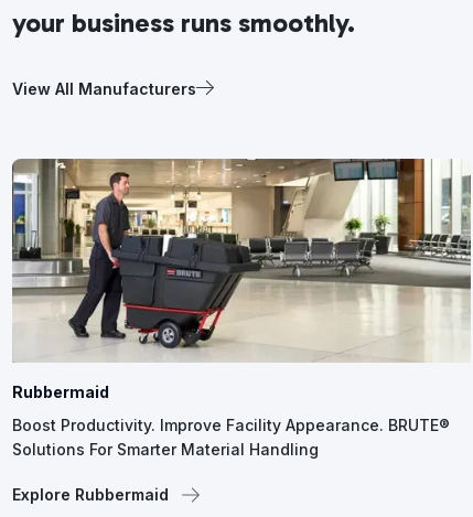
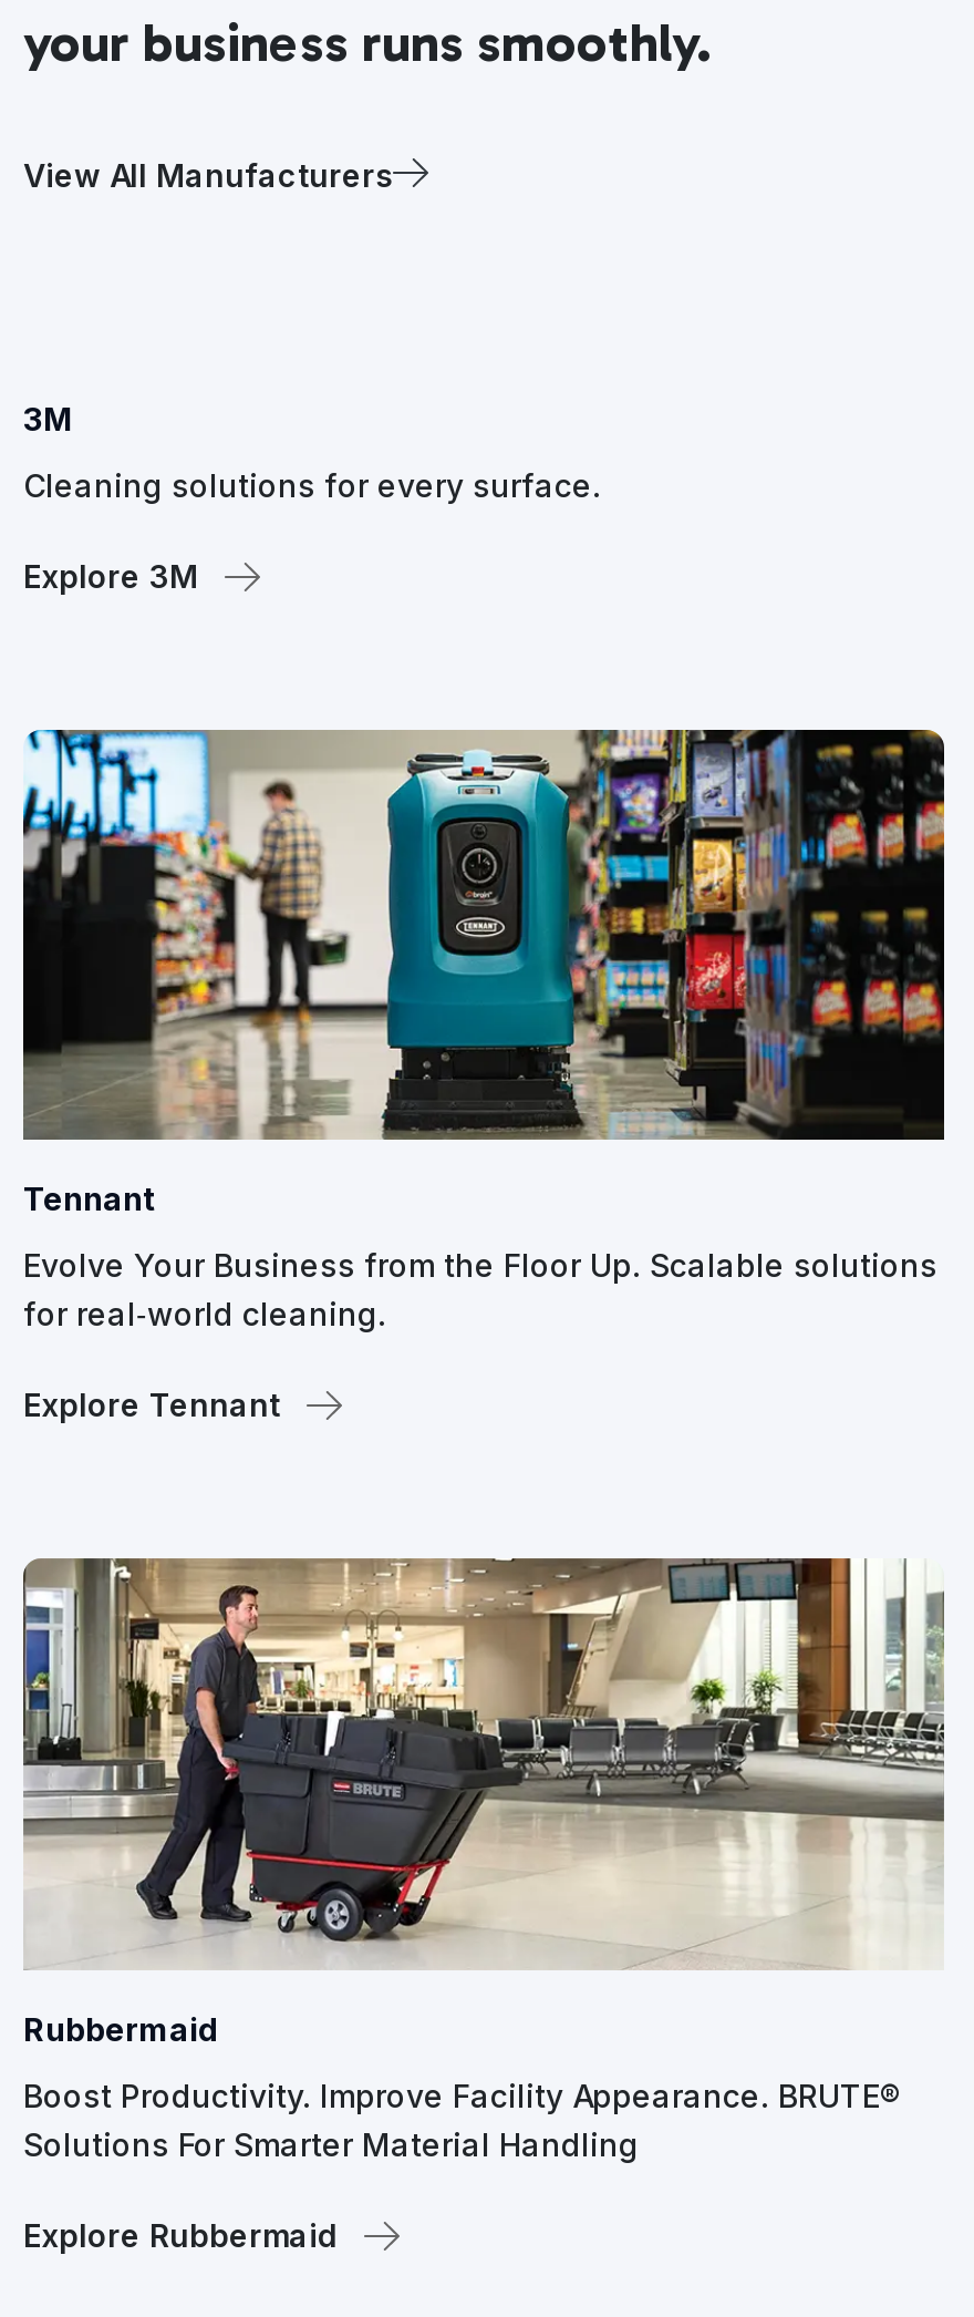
none -> [21,728,946,1424] [image] | Tennant | Evolve Your Business from the Floor Up. Scalable solutions | for real‑world cleaning. | Explore Tennant
none -> [23,400,601,595] 3M | Cleaning solutions for every surface. | Explore 3M

